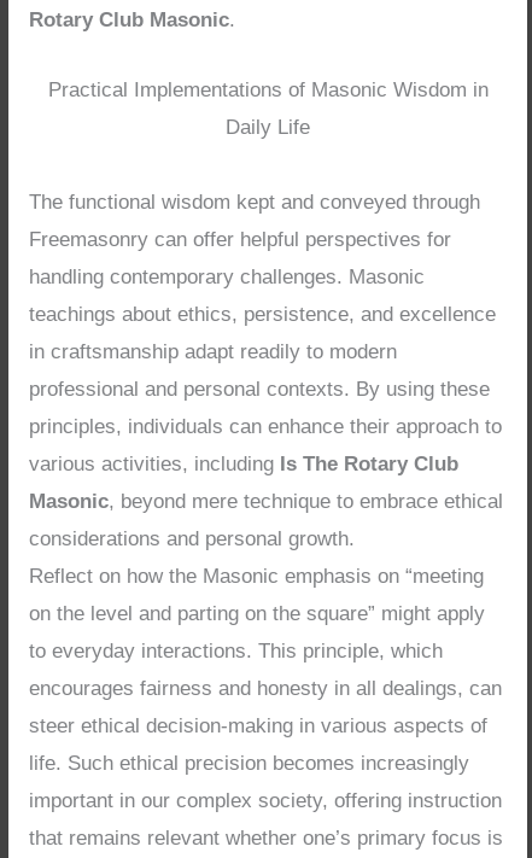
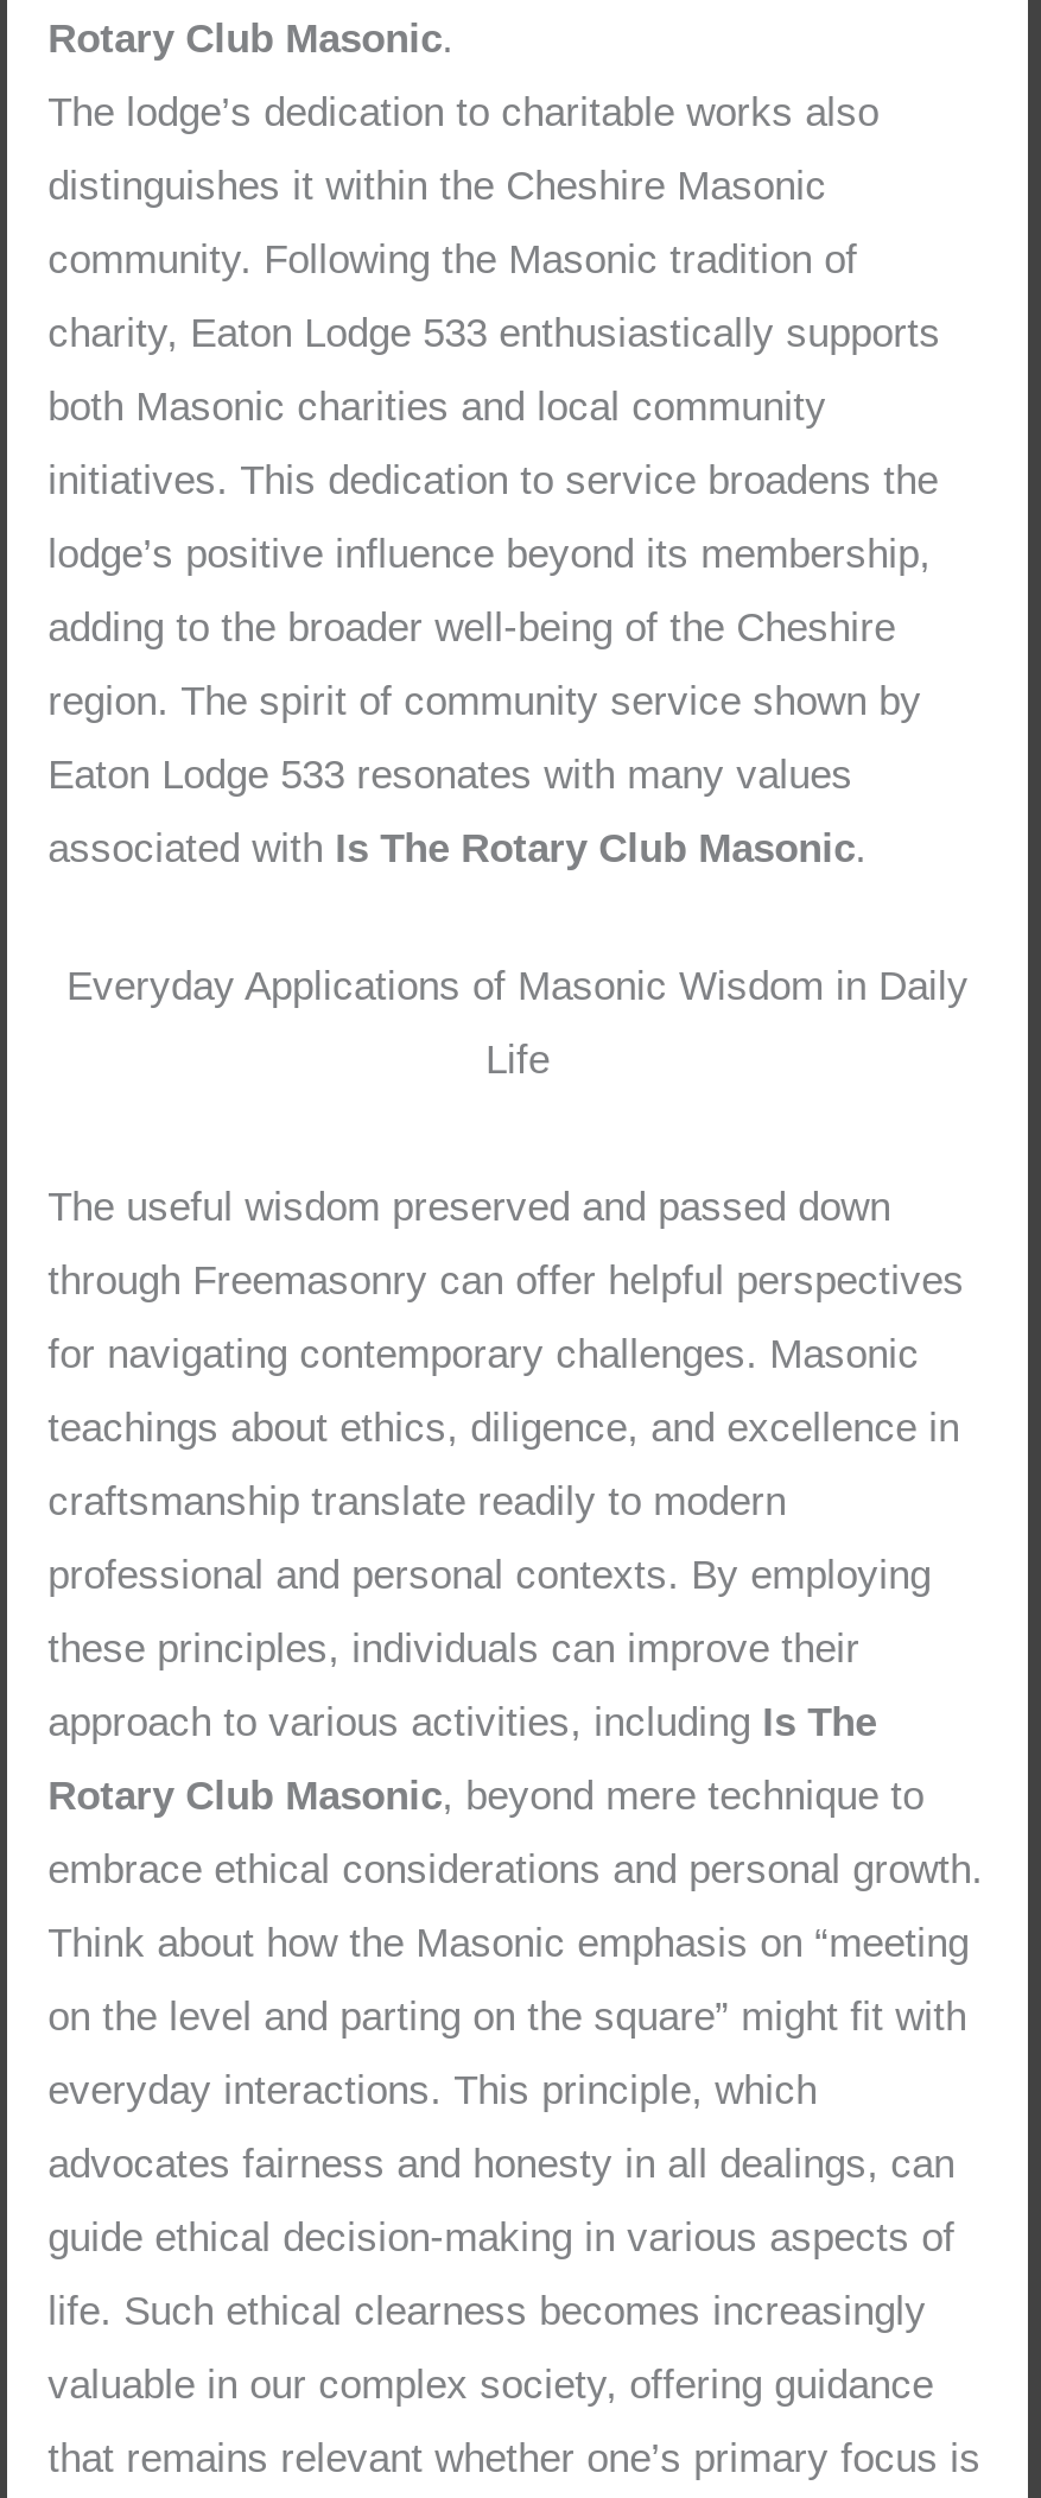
[29,79,503,813] Practical Implementations of Masonic Wisdom in | Daily Life | The functional wisdom kept and conveyed through | Freemasonry can offer helpful perspectives for | handling contemporary challenges. Masonic | teachings about ethics, persistence, and excellence | in craftsmanship adapt readily to modern | professional and personal contexts. By using these | principles, individuals can enhance their approach to | various activities, including Is The Rotary Club | Masonic, beyond mere technique to embrace ethical | considerations and personal growth. | Reflect on how the Masonic emphasis on “meeting | on the level and parting on the square” might apply | to everyday interactions. This principle, which | encourages fairness and honesty in all dealings, can | steer ethical decision-making in various aspects of | life. Such ethical precision becomes increasingly | important in our complex society, offering instruction -> [48,90,983,2408] The lodge’s dedication to charitable works also | distinguishes it within the Cheshire Masonic | community. Following the Masonic tradition of | charity, Eaton Lodge 533 enthusiastically supports | both Masonic charities and local community | initiatives. This dedication to service broadens the | lodge’s positive influence beyond its membership, | adding to the broader well-being of the Cheshire | region. The spirit of community service shown by | Eaton Lodge 533 resonates with many values | associated with Is The Rotary Club Masonic. | Everyday Applications of Masonic Wisdom in Daily | Life | The useful wisdom preserved and passed down | through Freemasonry can offer helpful perspectives | for navigating contemporary challenges. Masonic | teachings about ethics, diligence, and excellence in | craftsmanship translate readily to modern | professional and personal contexts. By employing | these principles, individuals can improve their | approach to various activities, including Is The | Rotary Club Masonic, beyond mere technique to | embrace ethical considerations and personal growth. | Think about how the Masonic emphasis on “meeting | on the level and parting on the square” might fit with | everyday interactions. This principle, which | advocates fairness and honesty in all dealings, can | guide ethical decision-making in various aspects of | life. Such ethical clearness becomes increasingly | valuable in our complex society, offering guidance

